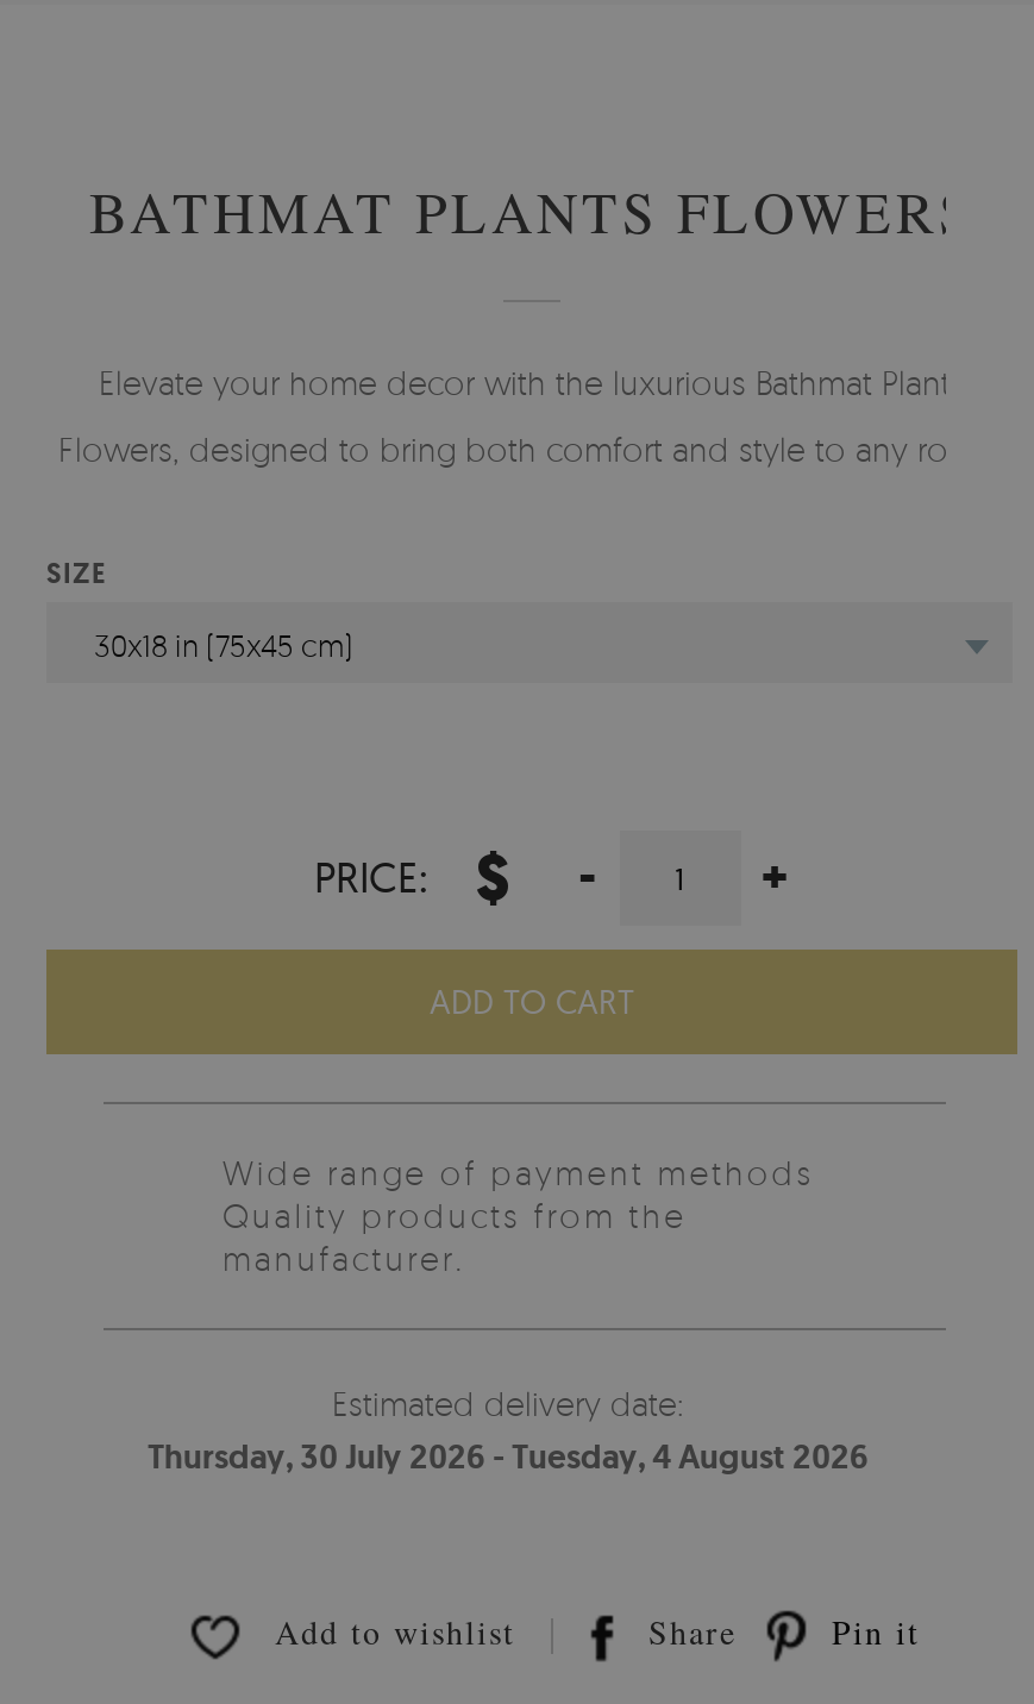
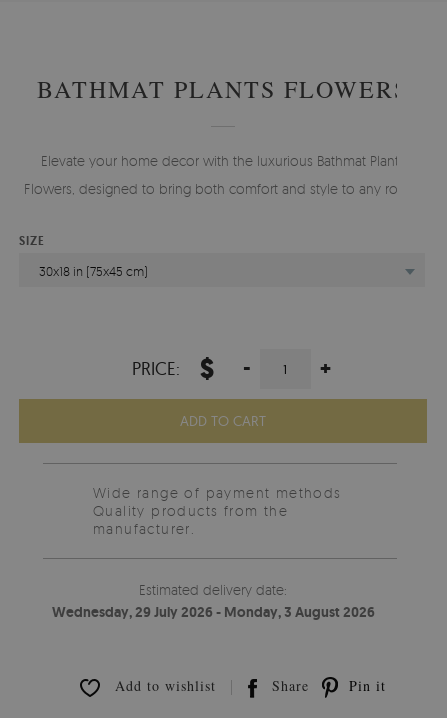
[148,1434,869,1477] Thursday, 30 July 2026 - Tuesday, 4 August 2026 -> [51,602,374,620] Wednesday, 29 July 2026 - Monday, 3 August 2026

